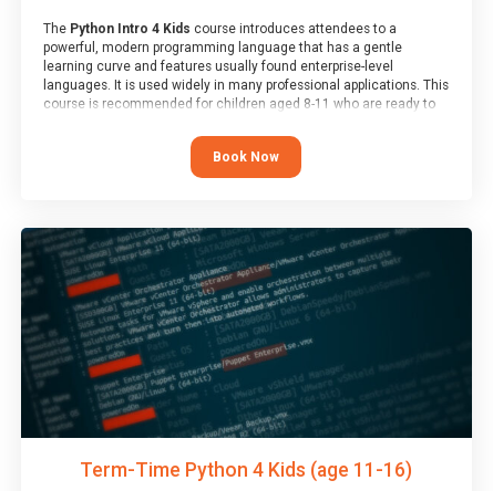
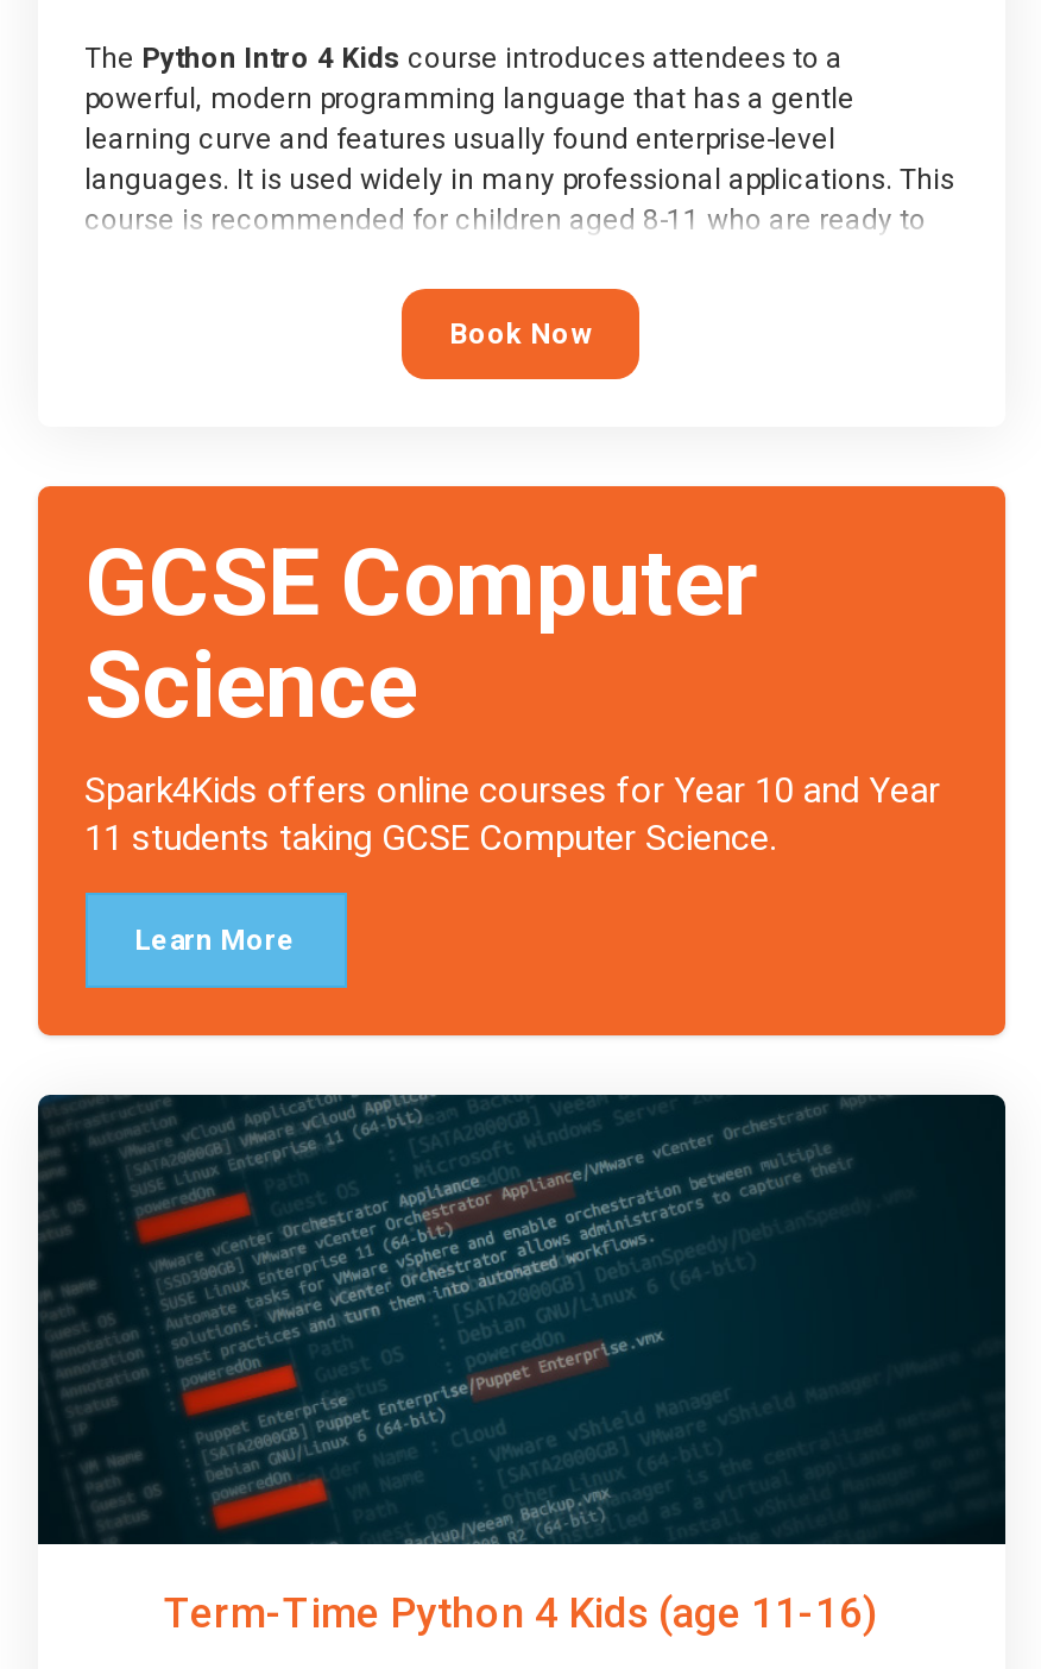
none -> [36,485,1008,1039] [image] | GCSE Computer | Science | Spark4Kids offers online courses for Year 10 and Year | 11 students taking GCSE Computer Science. | Learn More

